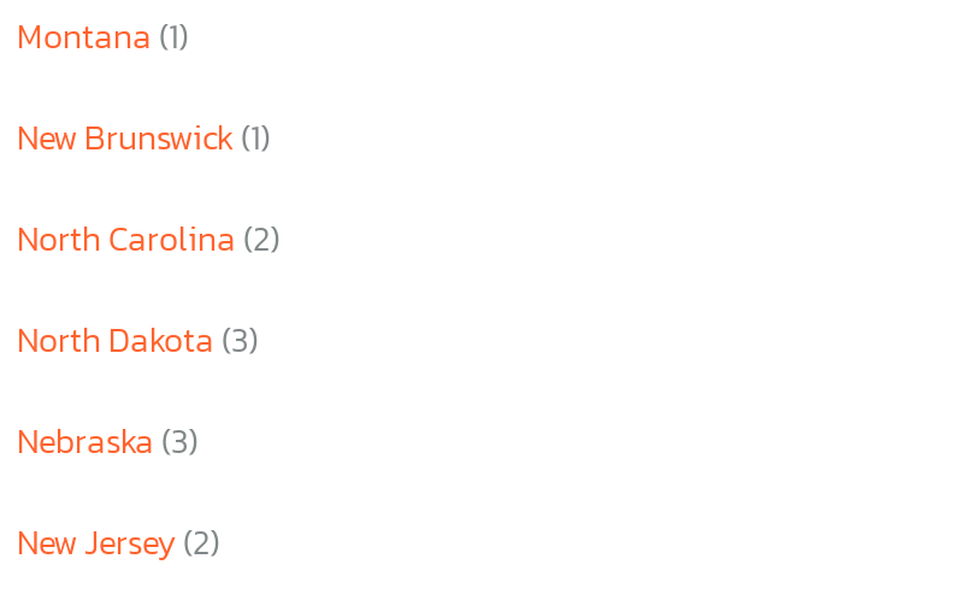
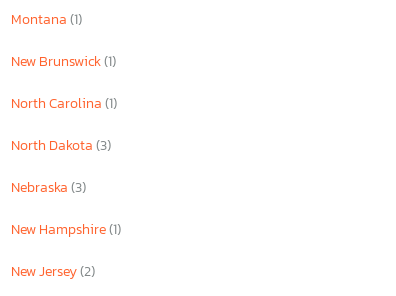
[17,213,279,264] North Carolina (2) -> [11,92,117,113] North Carolina (1)
none -> [11,218,121,239] New Hampshire (1)

